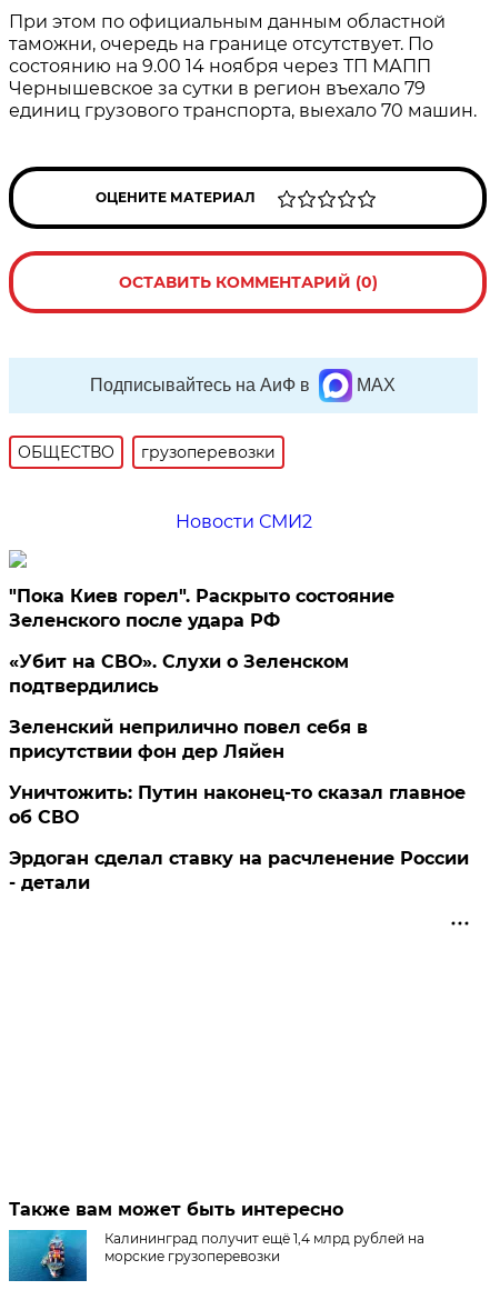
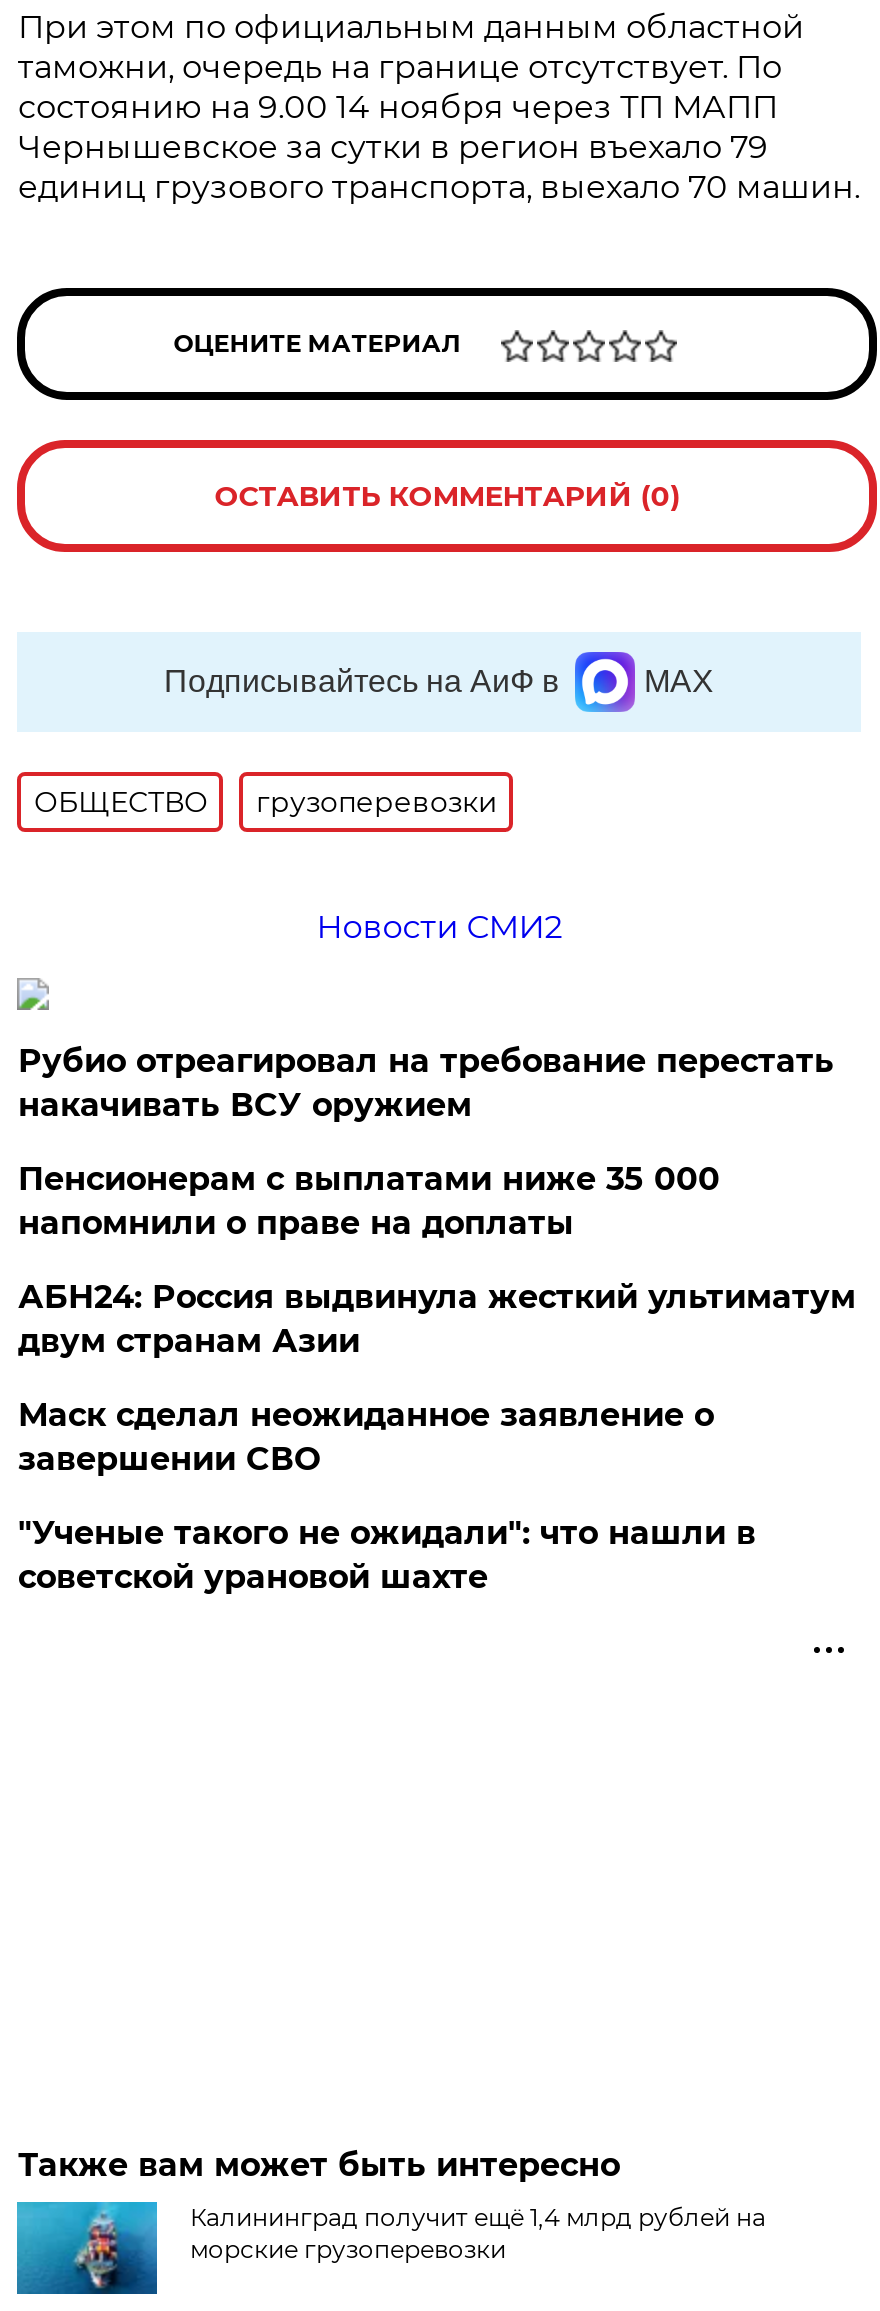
[9,586,395,631] "Пока Киев горел". Раскрыто состояние | Зеленского после удара РФ -> [18,1042,834,1124] Рубио отреагировал на требование перестать | накачивать ВСУ оружием
[9,651,349,697] «Убит на СВО». Слухи о Зеленском | подтвердились -> [18,1160,720,1242] Пенсионерам с выплатами ниже 35 000 | напомнили о праве на доплаты
[9,717,368,762] Зеленский неприлично повел cебя в | присутствии фон дер Ляйен -> [18,1278,856,1360] АБН24: Россия выдвинула жесткий ультиматум | двум странам Азии
[9,782,466,828] Уничтожить: Путин наконец-то сказал главное | об СВО -> [18,1396,714,1478] Маск сделал неожиданное заявление о | завершении СВО
[9,848,469,893] Эрдоган сделал ставку на расчленение России | - детали -> [18,1514,756,1596] "Ученые такого не ожидали": что нашли в | советской урановой шахте

